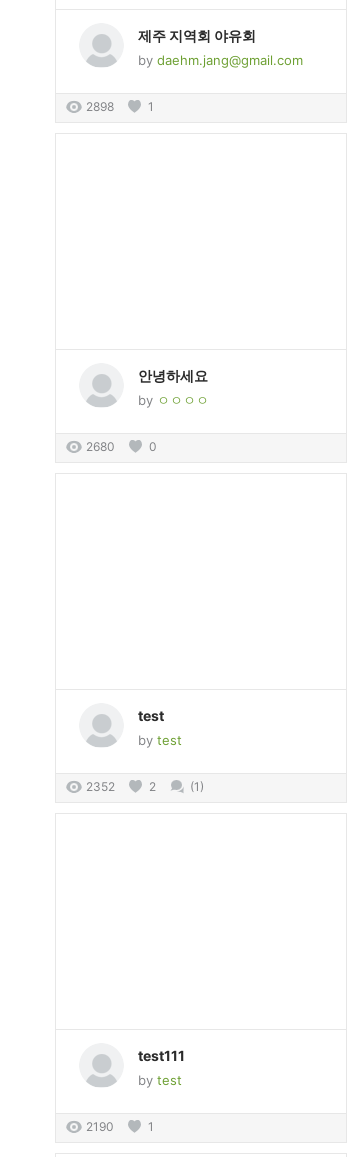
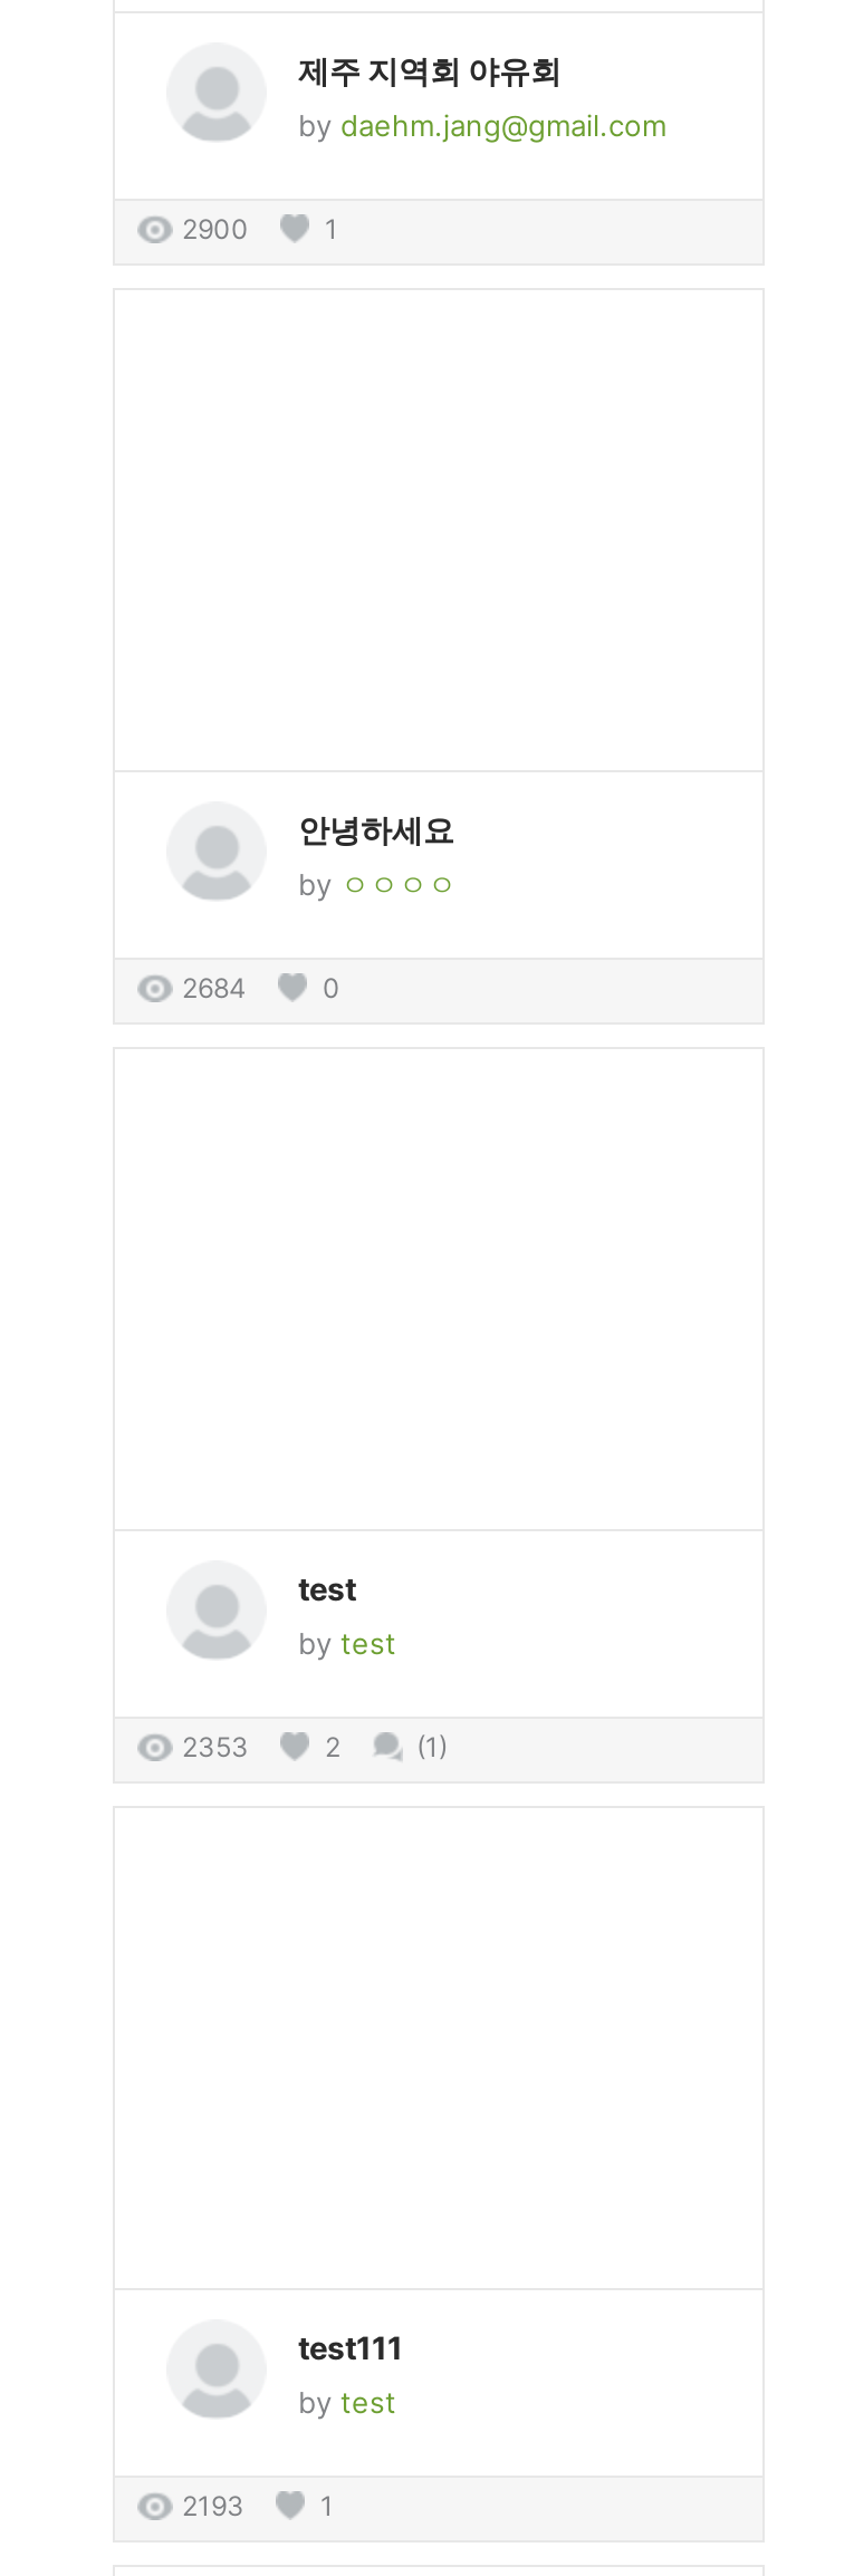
[86,99,114,114] 2898 -> [182,212,249,246] 2900
[86,439,115,454] 2680 -> [182,971,247,1005] 2684
[86,779,115,794] 2352 -> [182,1730,249,1764] 2353
[86,1119,114,1134] 2190 -> [182,2489,244,2523] 2193

